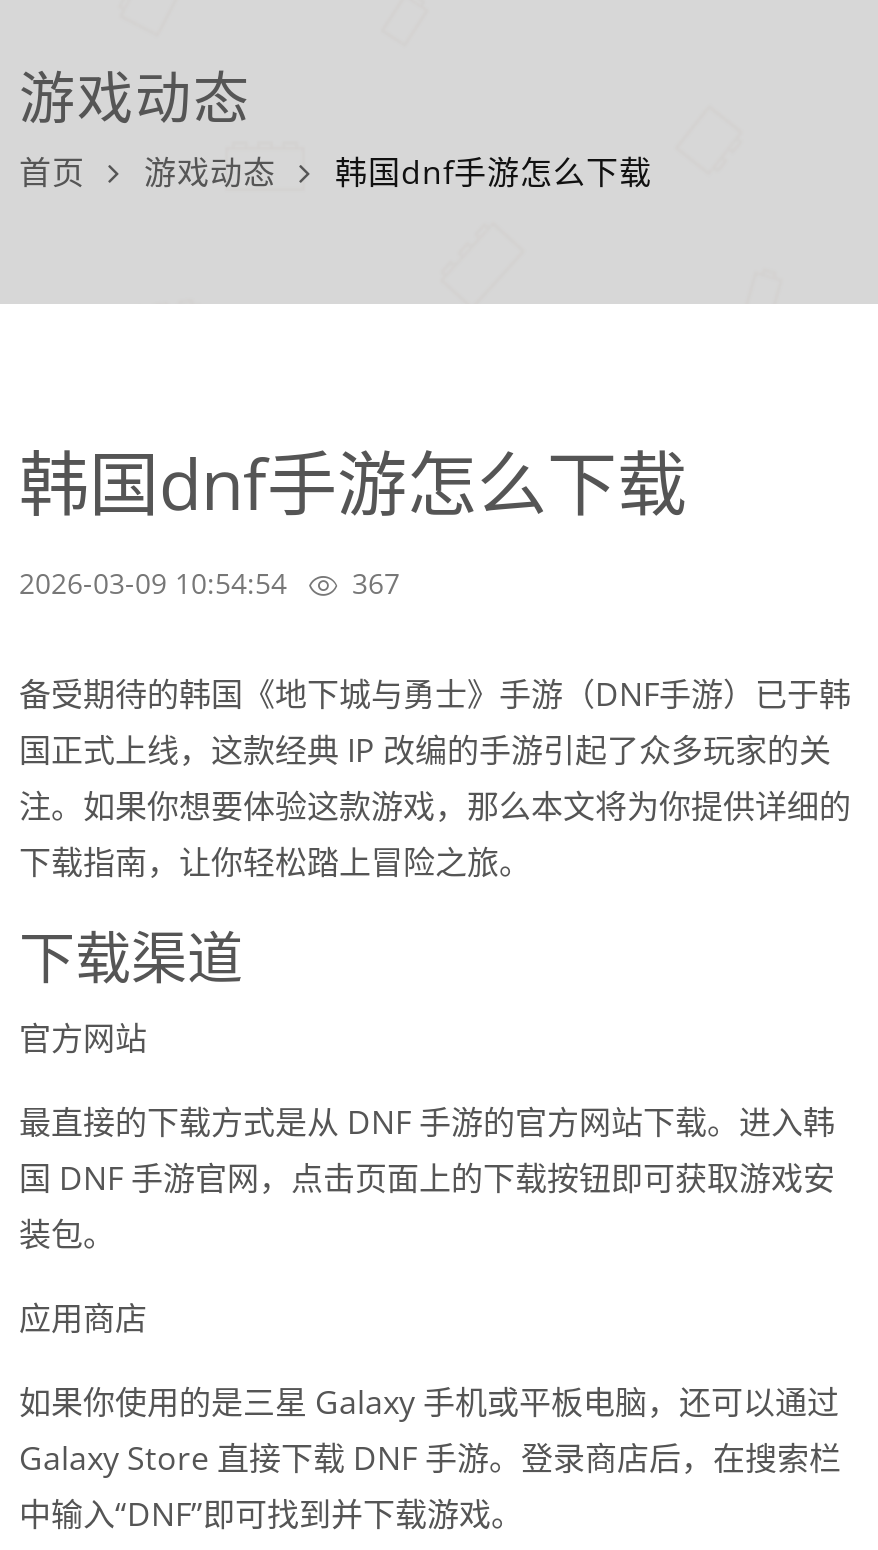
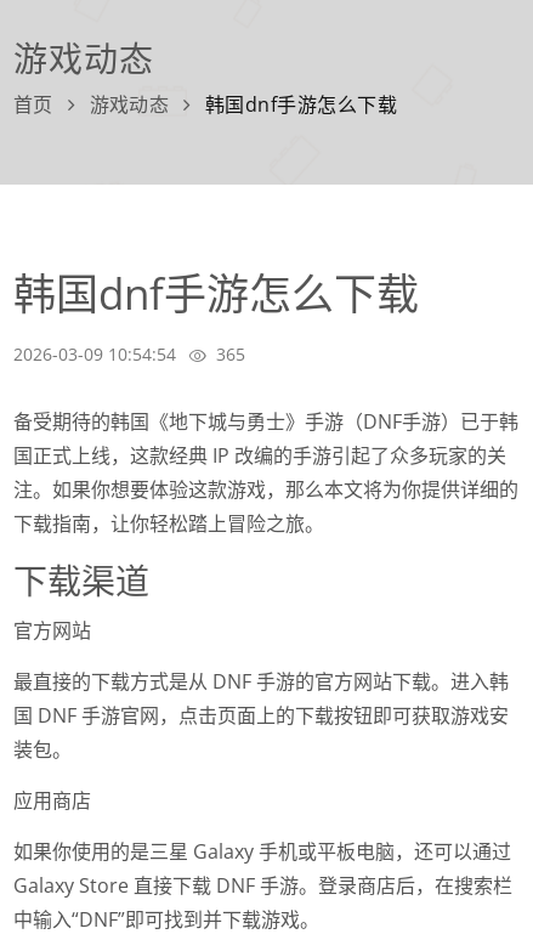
[19,563,400,601] 2026-03-09 10:54:54 367 -> [13,342,245,365] 2026-03-09 10:54:54 365

